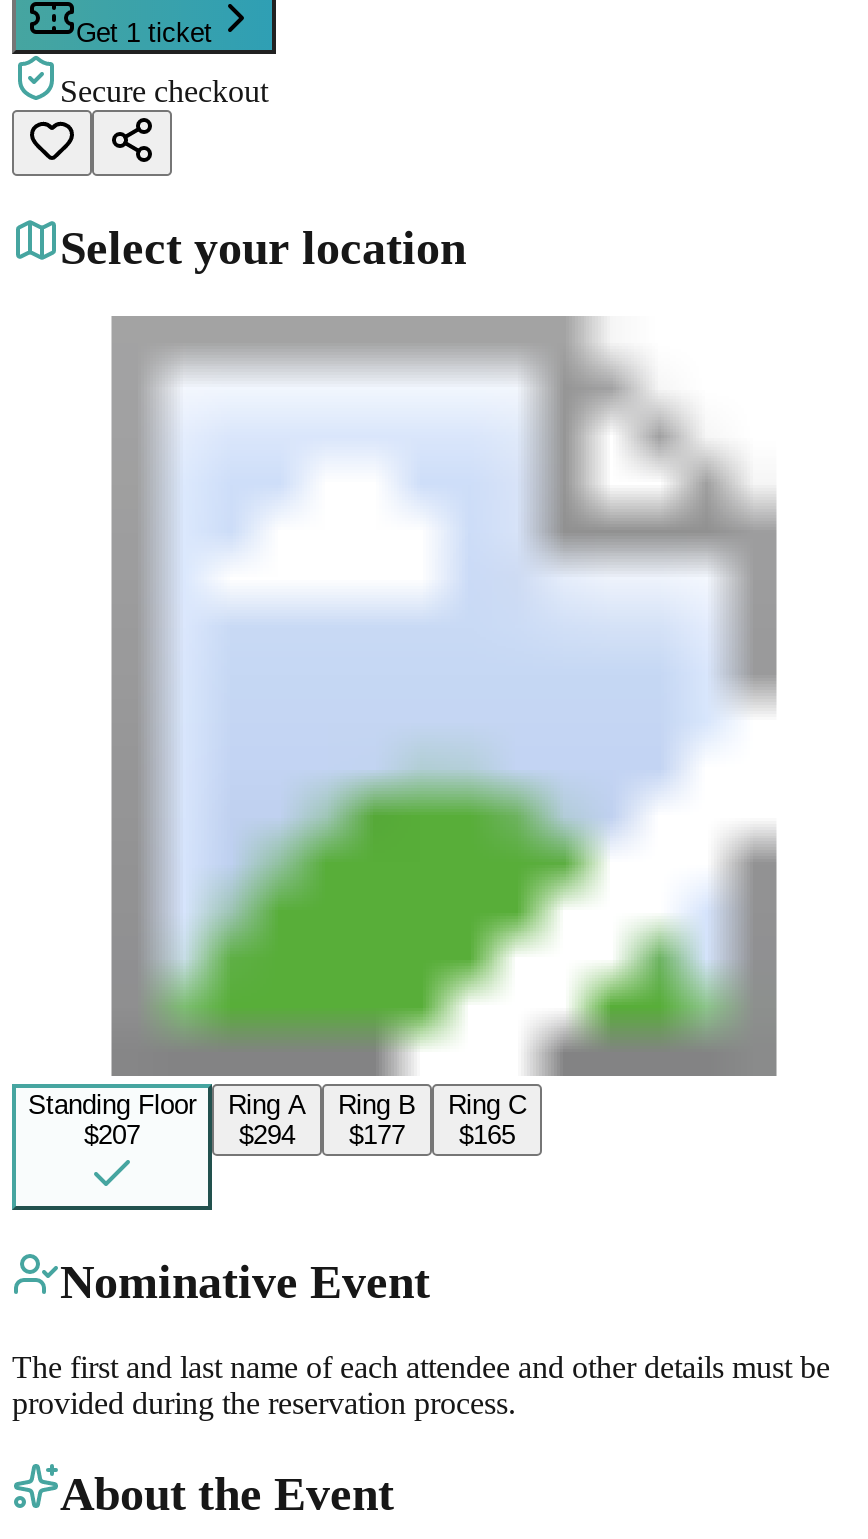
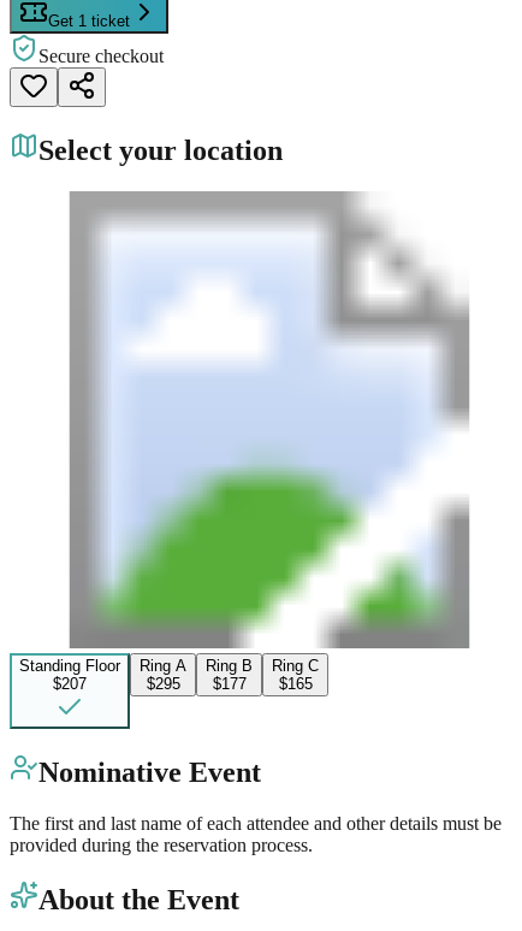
[239,1120,515,1150] $294 $177 $165 -> [146,675,312,693] $295 $177 $165

